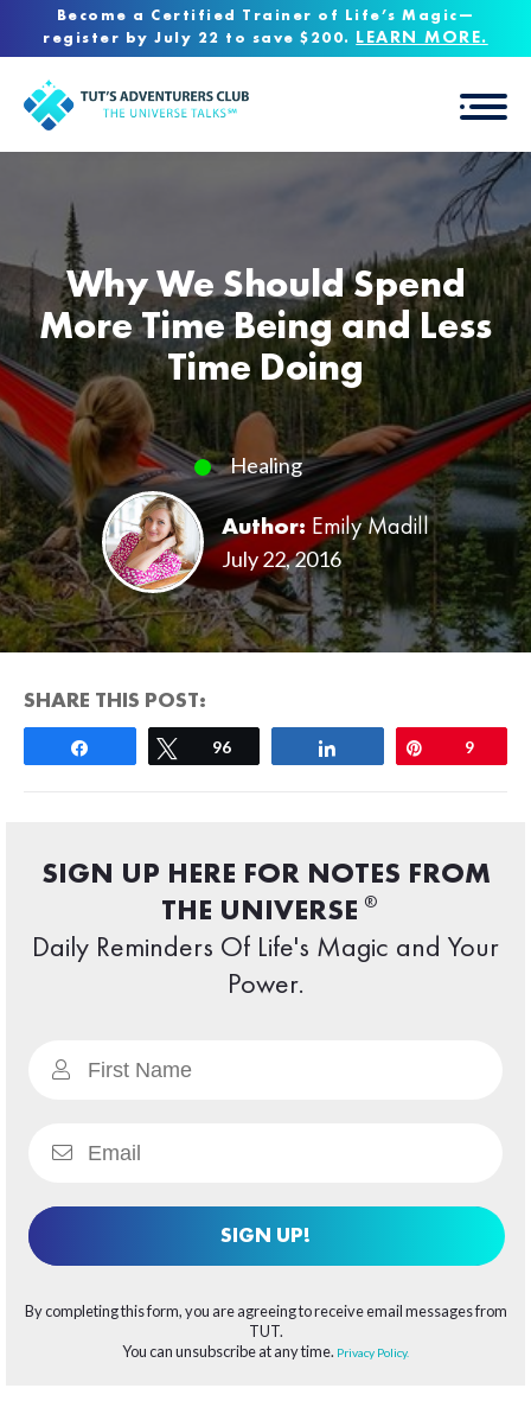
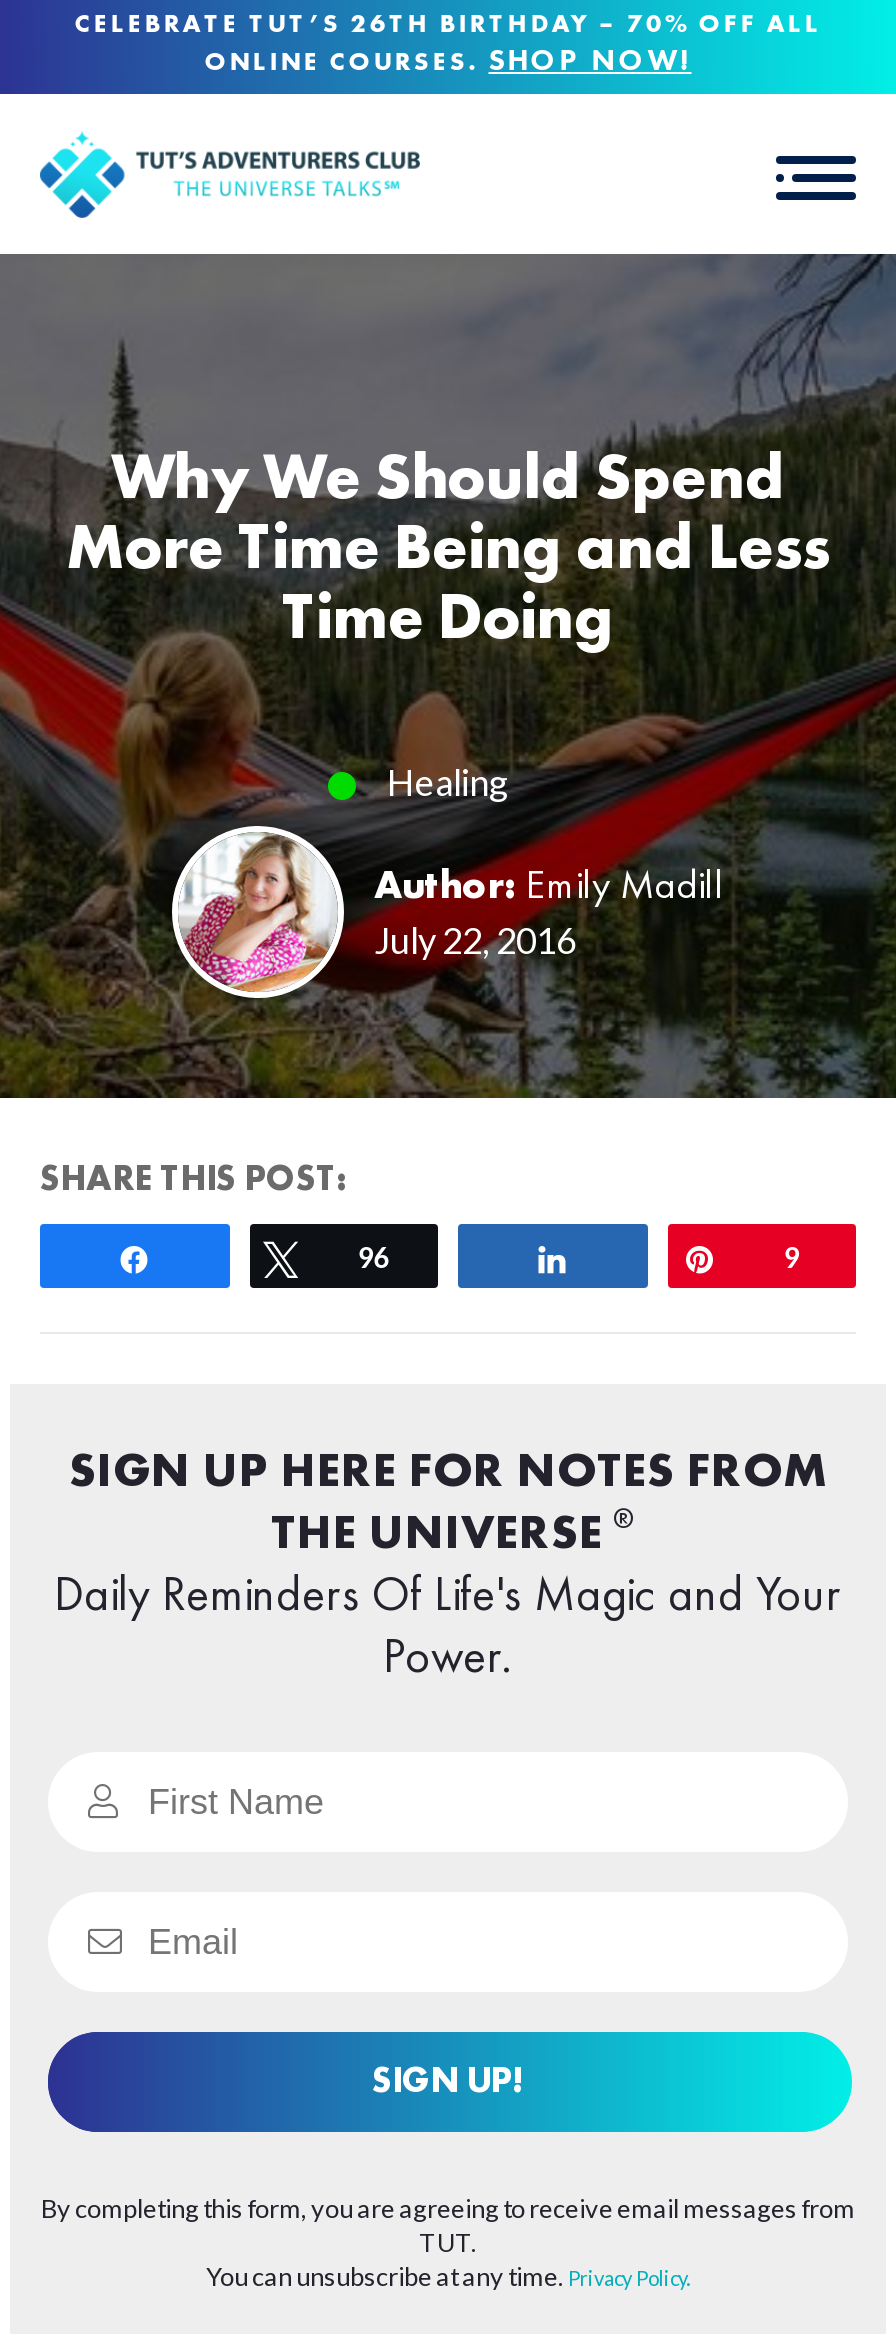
[43,8,488,47] Become a Certified Trainer of Life’s Magic— | register by July 22 to save $200. LEARN MORE. -> [74,12,822,78] CELEBRATE TUT’S 26TH BIRTHDAY – 70% OFF ALL | ONLINE COURSES. SHOP NOW!

